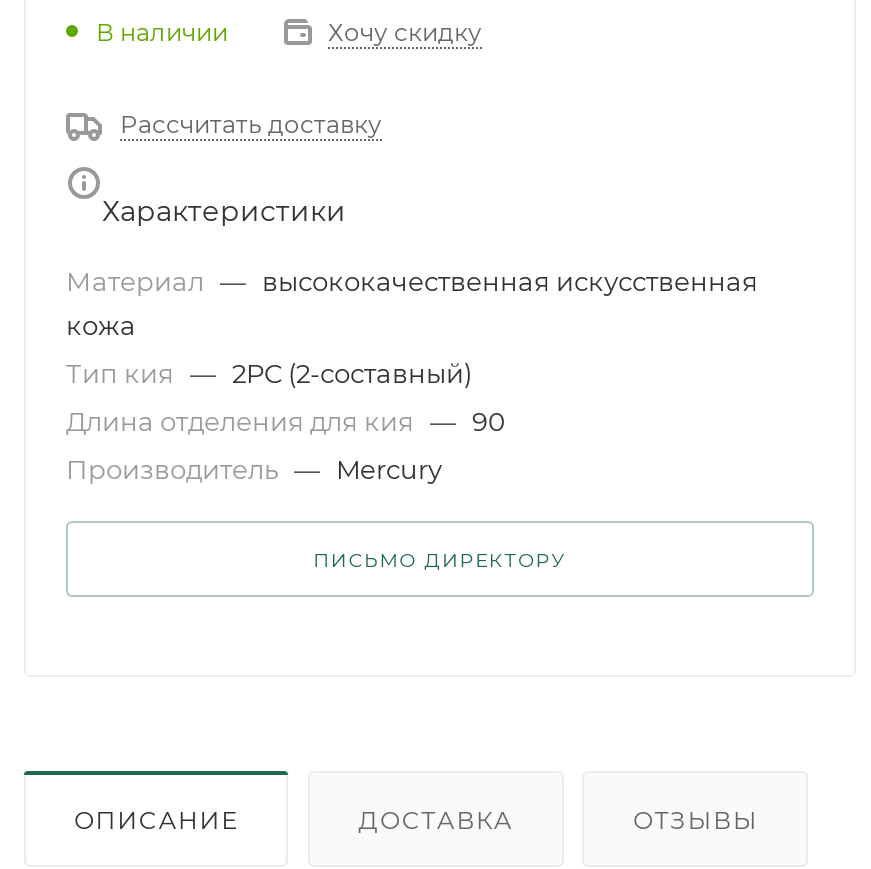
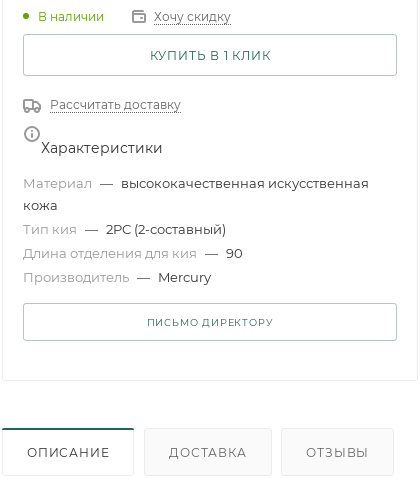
none -> [149,48,270,63] КУПИТЬ В 1 КЛИК

